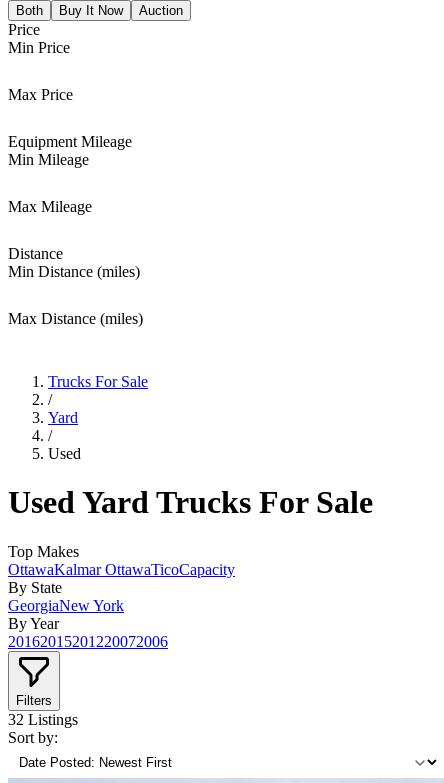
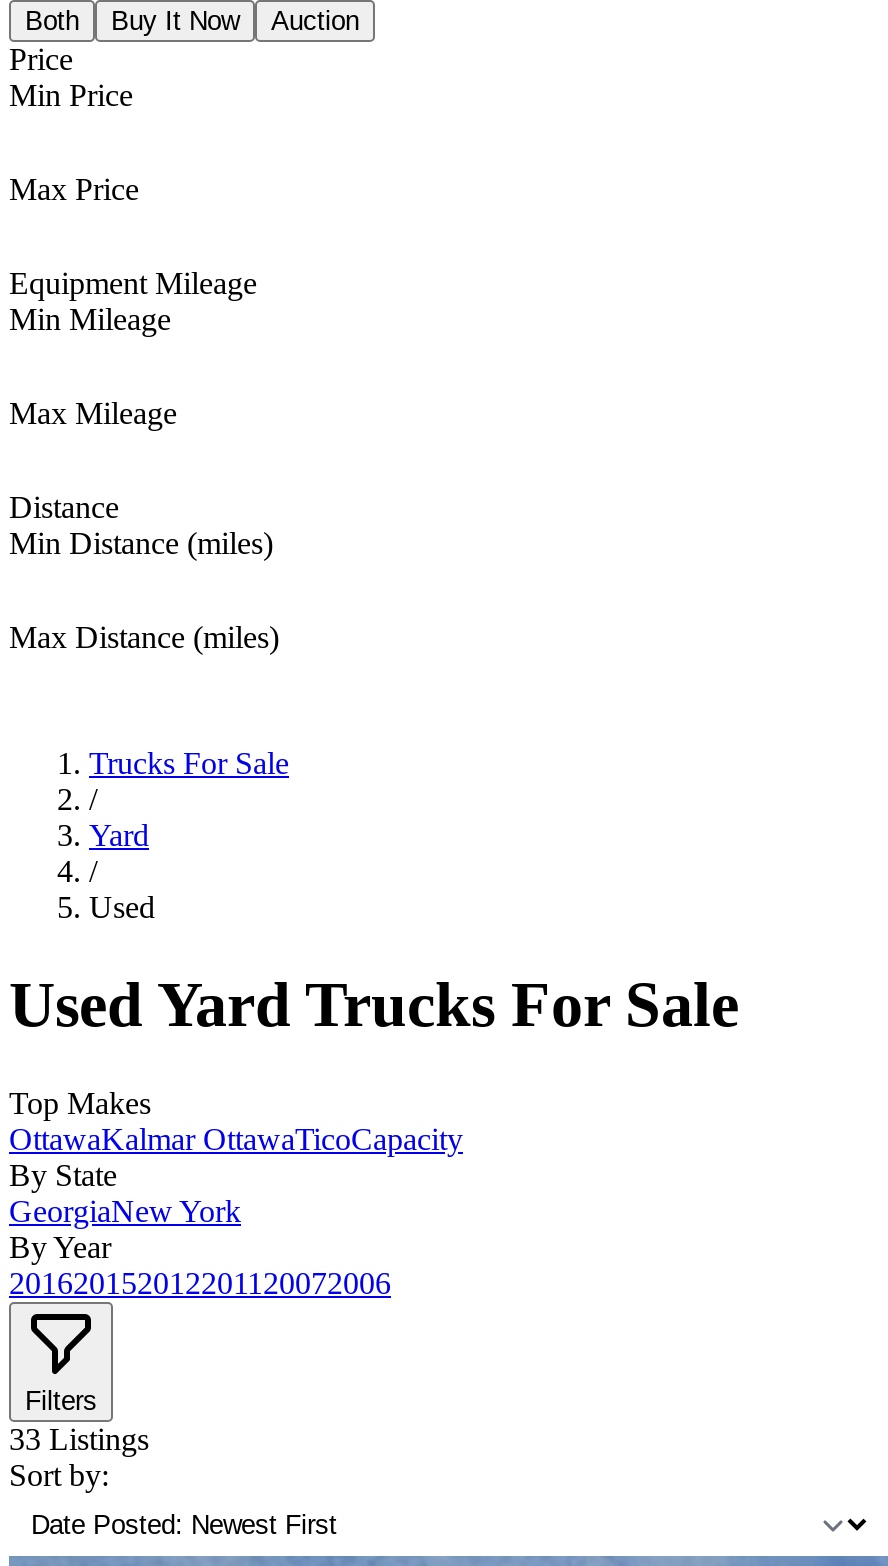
[8,633,168,650] 20162015201220072006 -> [9,1265,391,1299] 2016201520122011 20072006
[8,711,78,728] 32Listings -> [9,1421,149,1455] 33Listings

